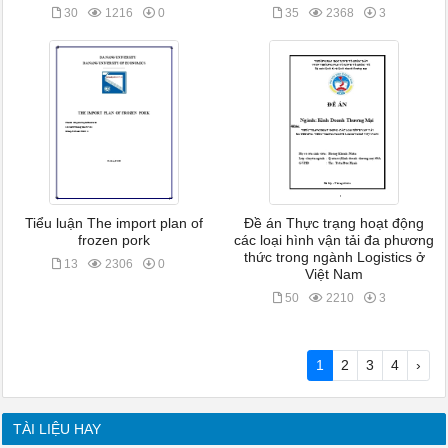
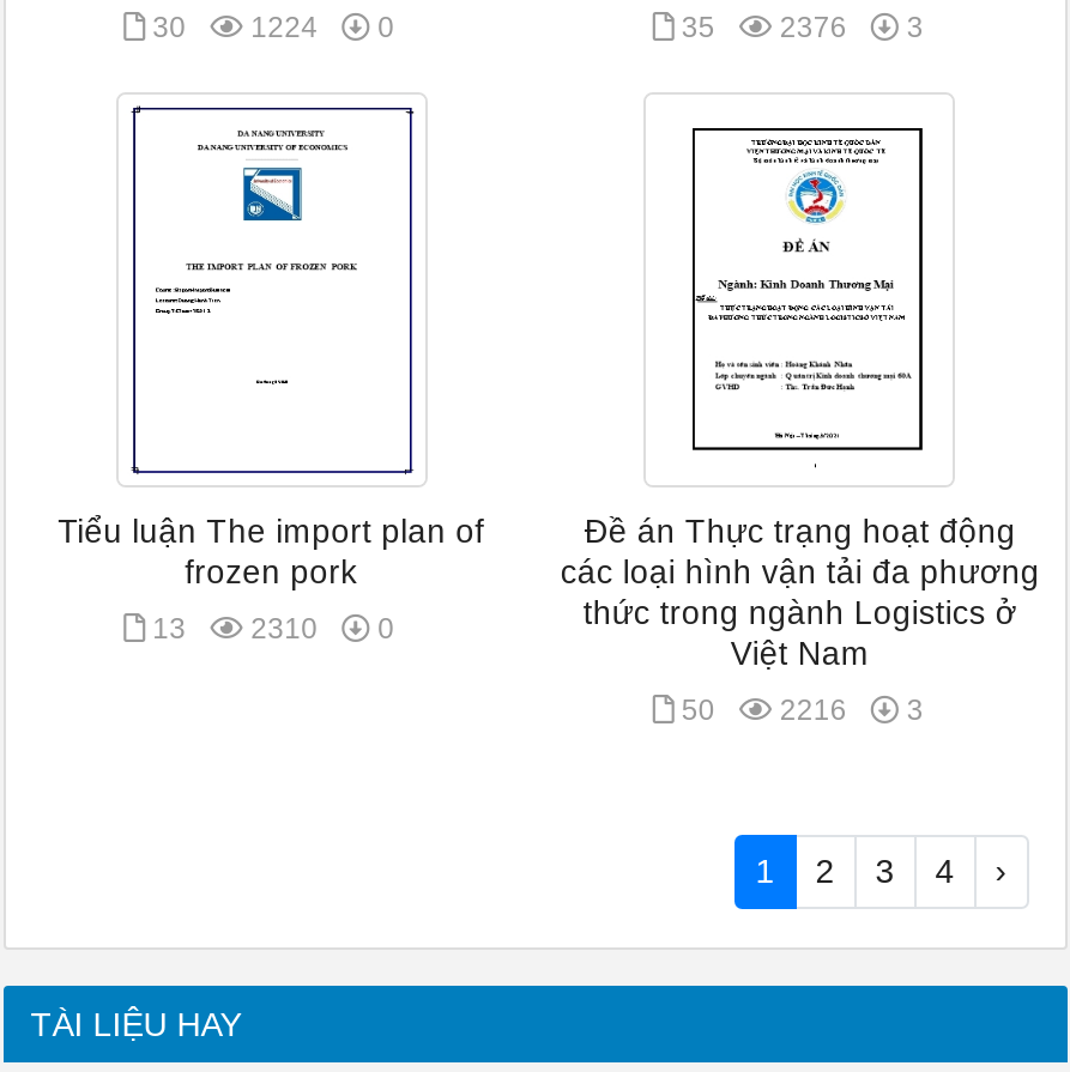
[64,6,165,20] 30 1216 0 -> [152,11,394,44] 30 1224 0
[285,6,386,20] 35 2368 3 -> [682,11,924,44] 35 2376 3
[64,257,165,271] 13 2306 0 -> [152,612,394,646] 13 2310 0
[285,291,386,305] 50 2210 3 -> [682,694,924,727] 50 2216 3

